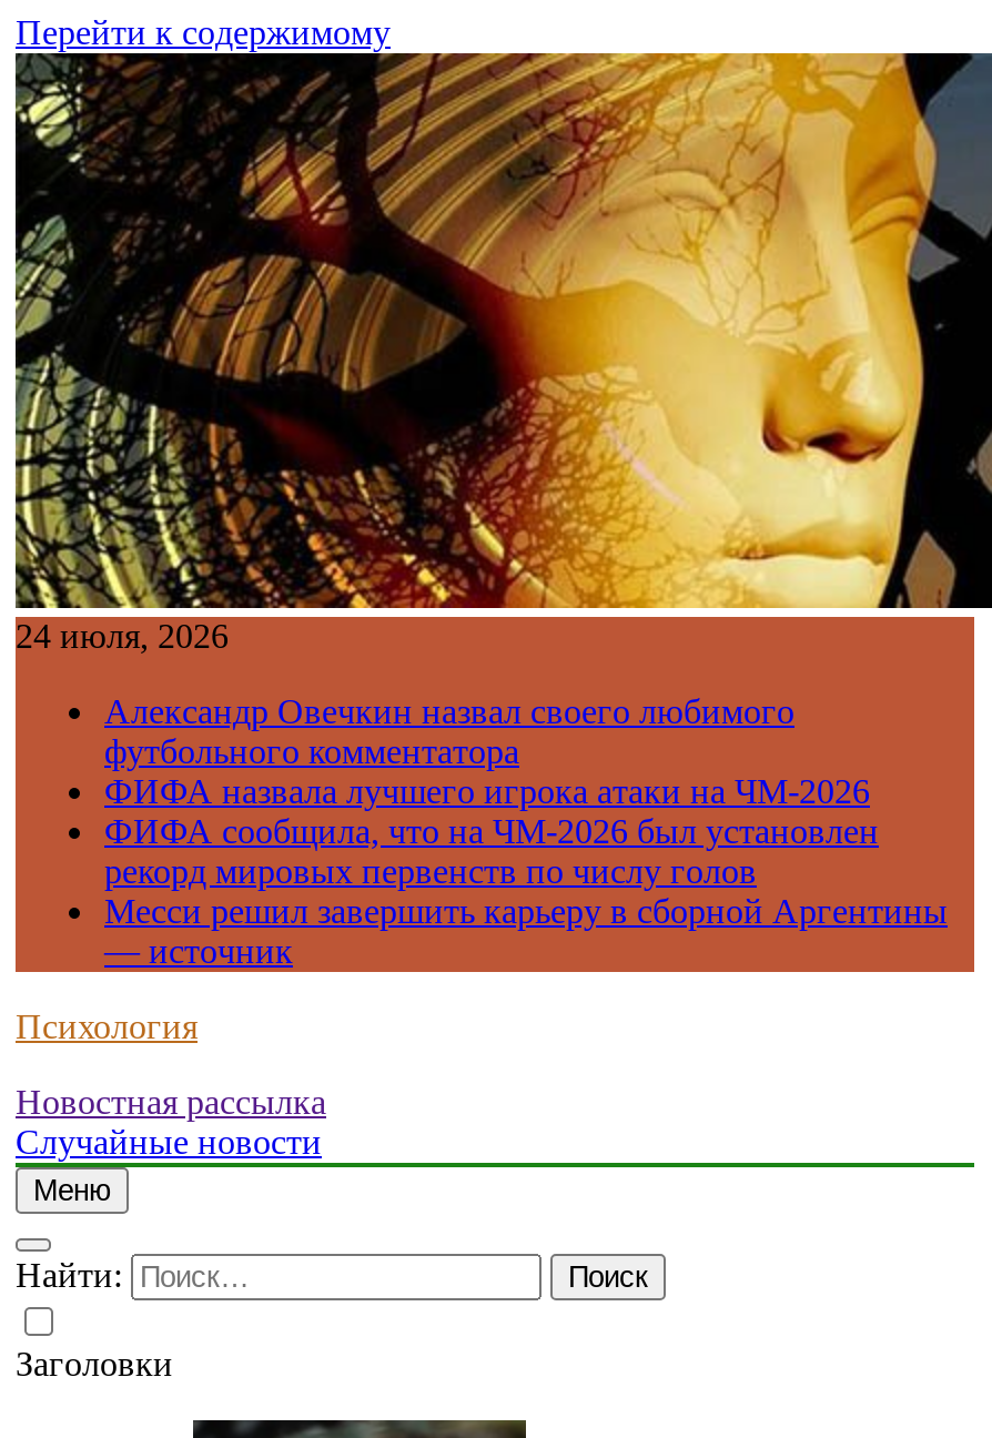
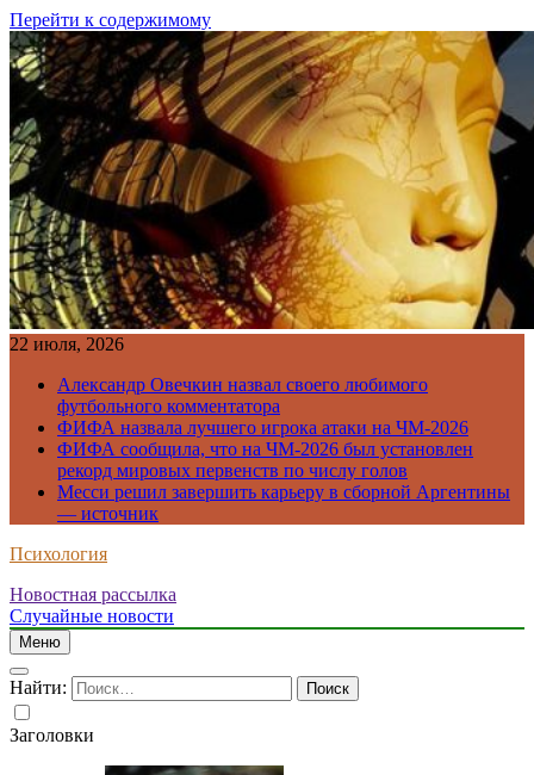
[16,617,229,655] 24 июля, 2026 -> [10,334,124,354] 22 июля, 2026

